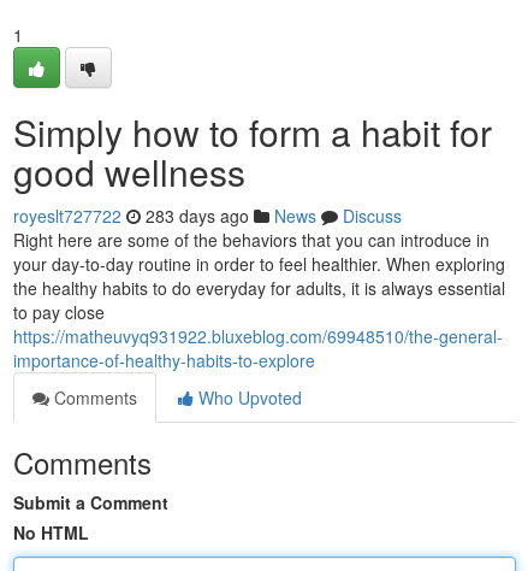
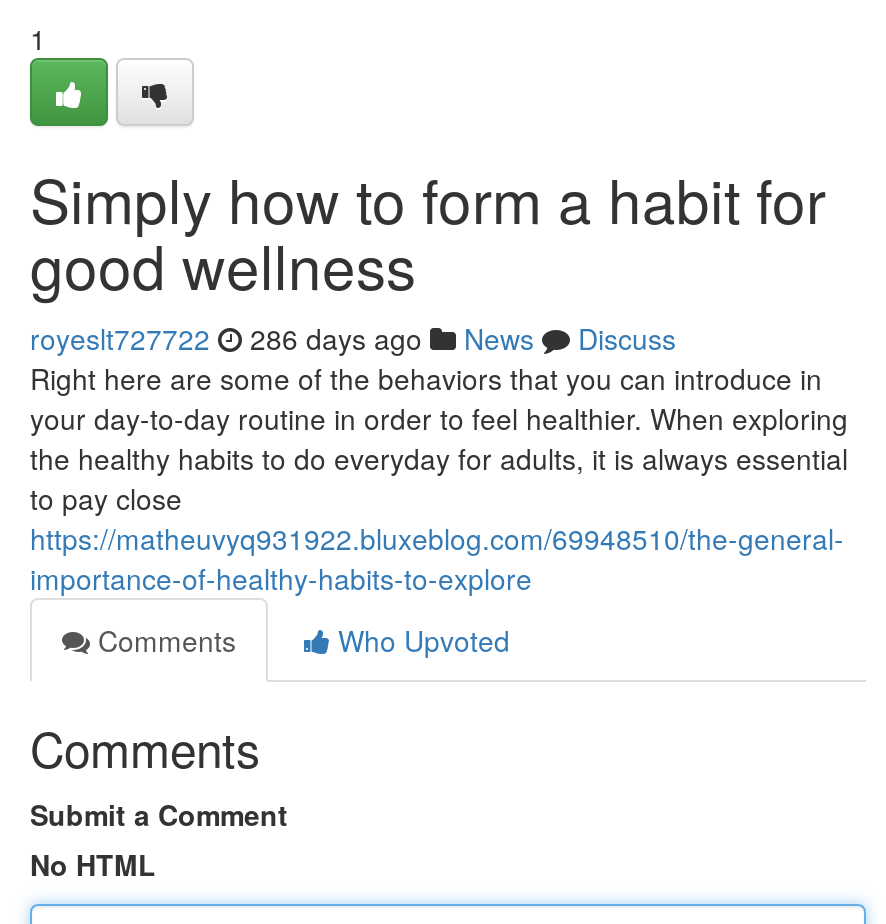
[13,204,402,228] royeslt727722 283 days ago News Discuss -> [30,318,676,358] royeslt727722 286 days ago News Discuss

